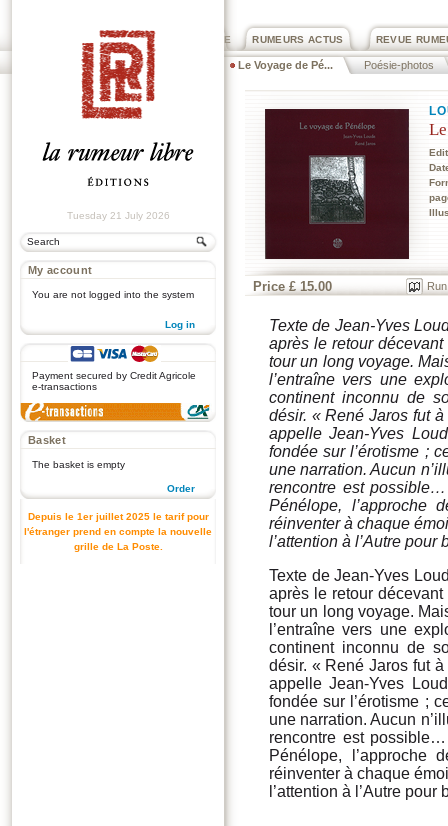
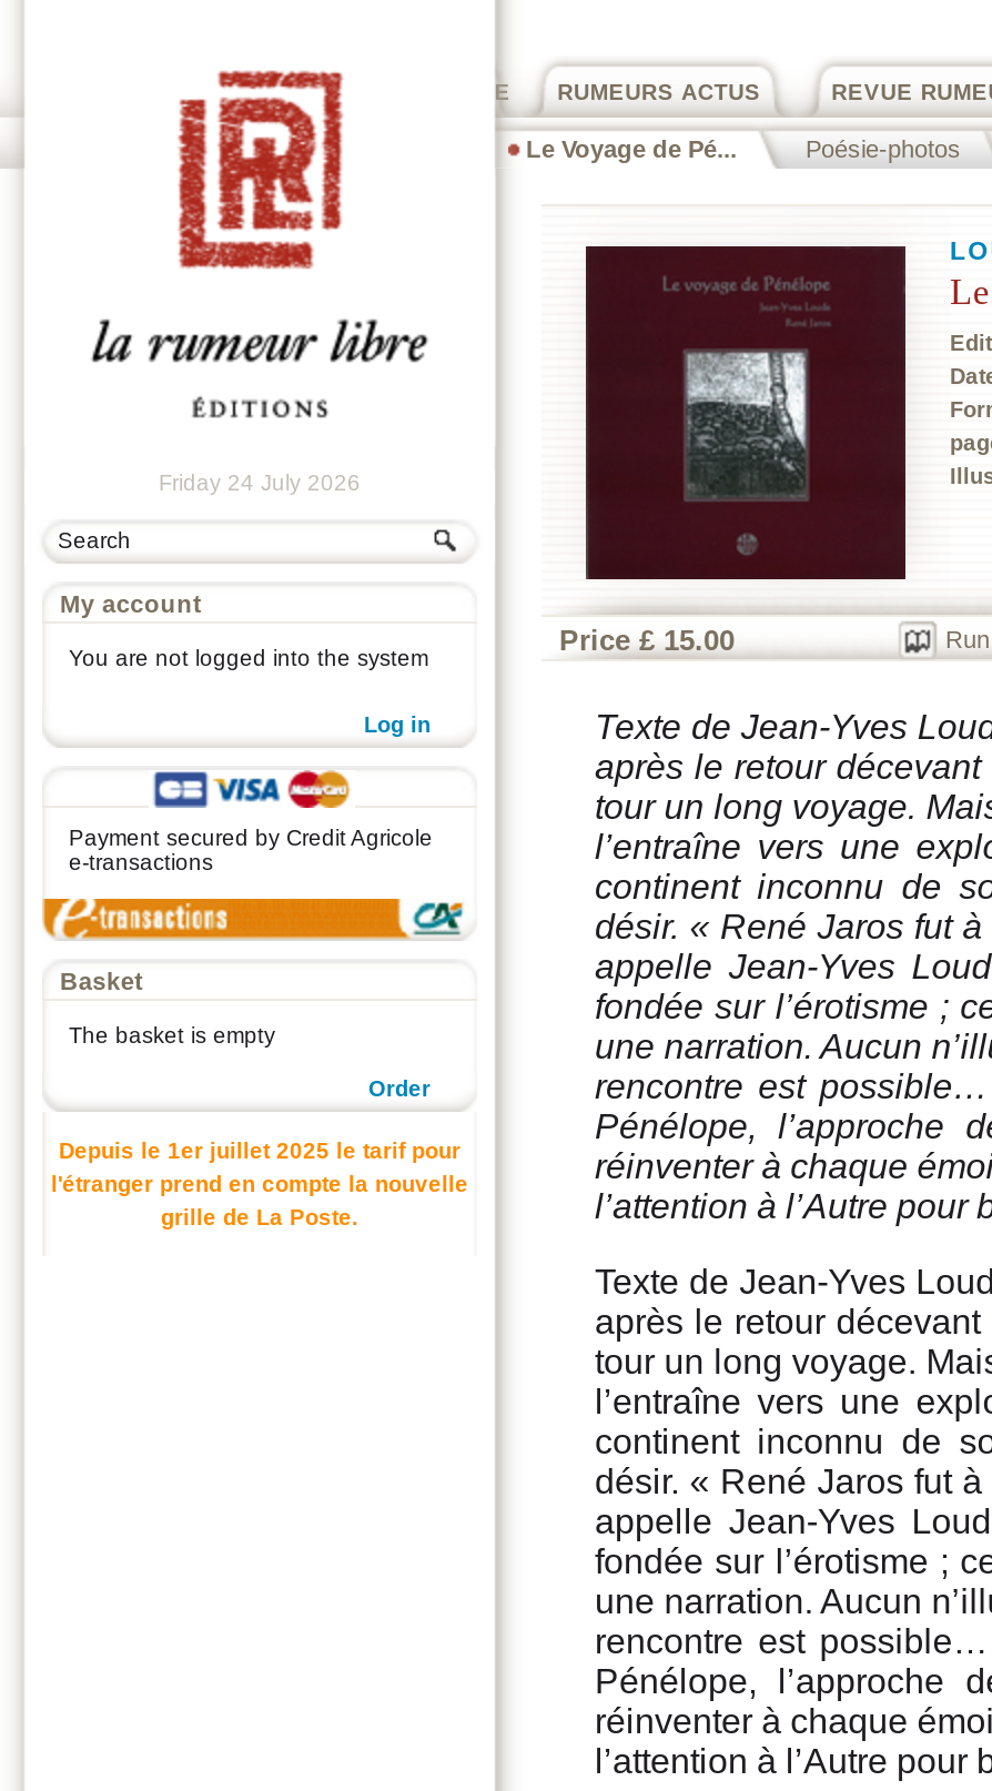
[66,210,169,221] Tuesday 21 July 2026 -> [159,470,361,495] Friday 24 July 2026

